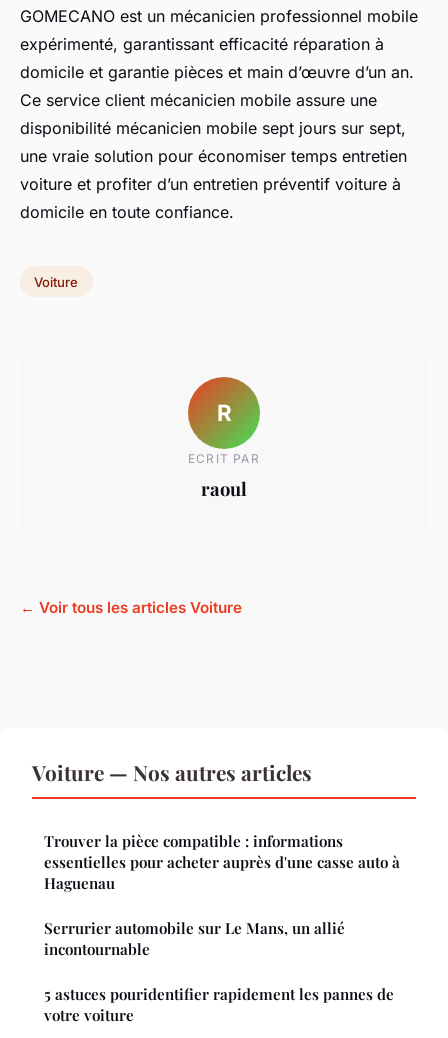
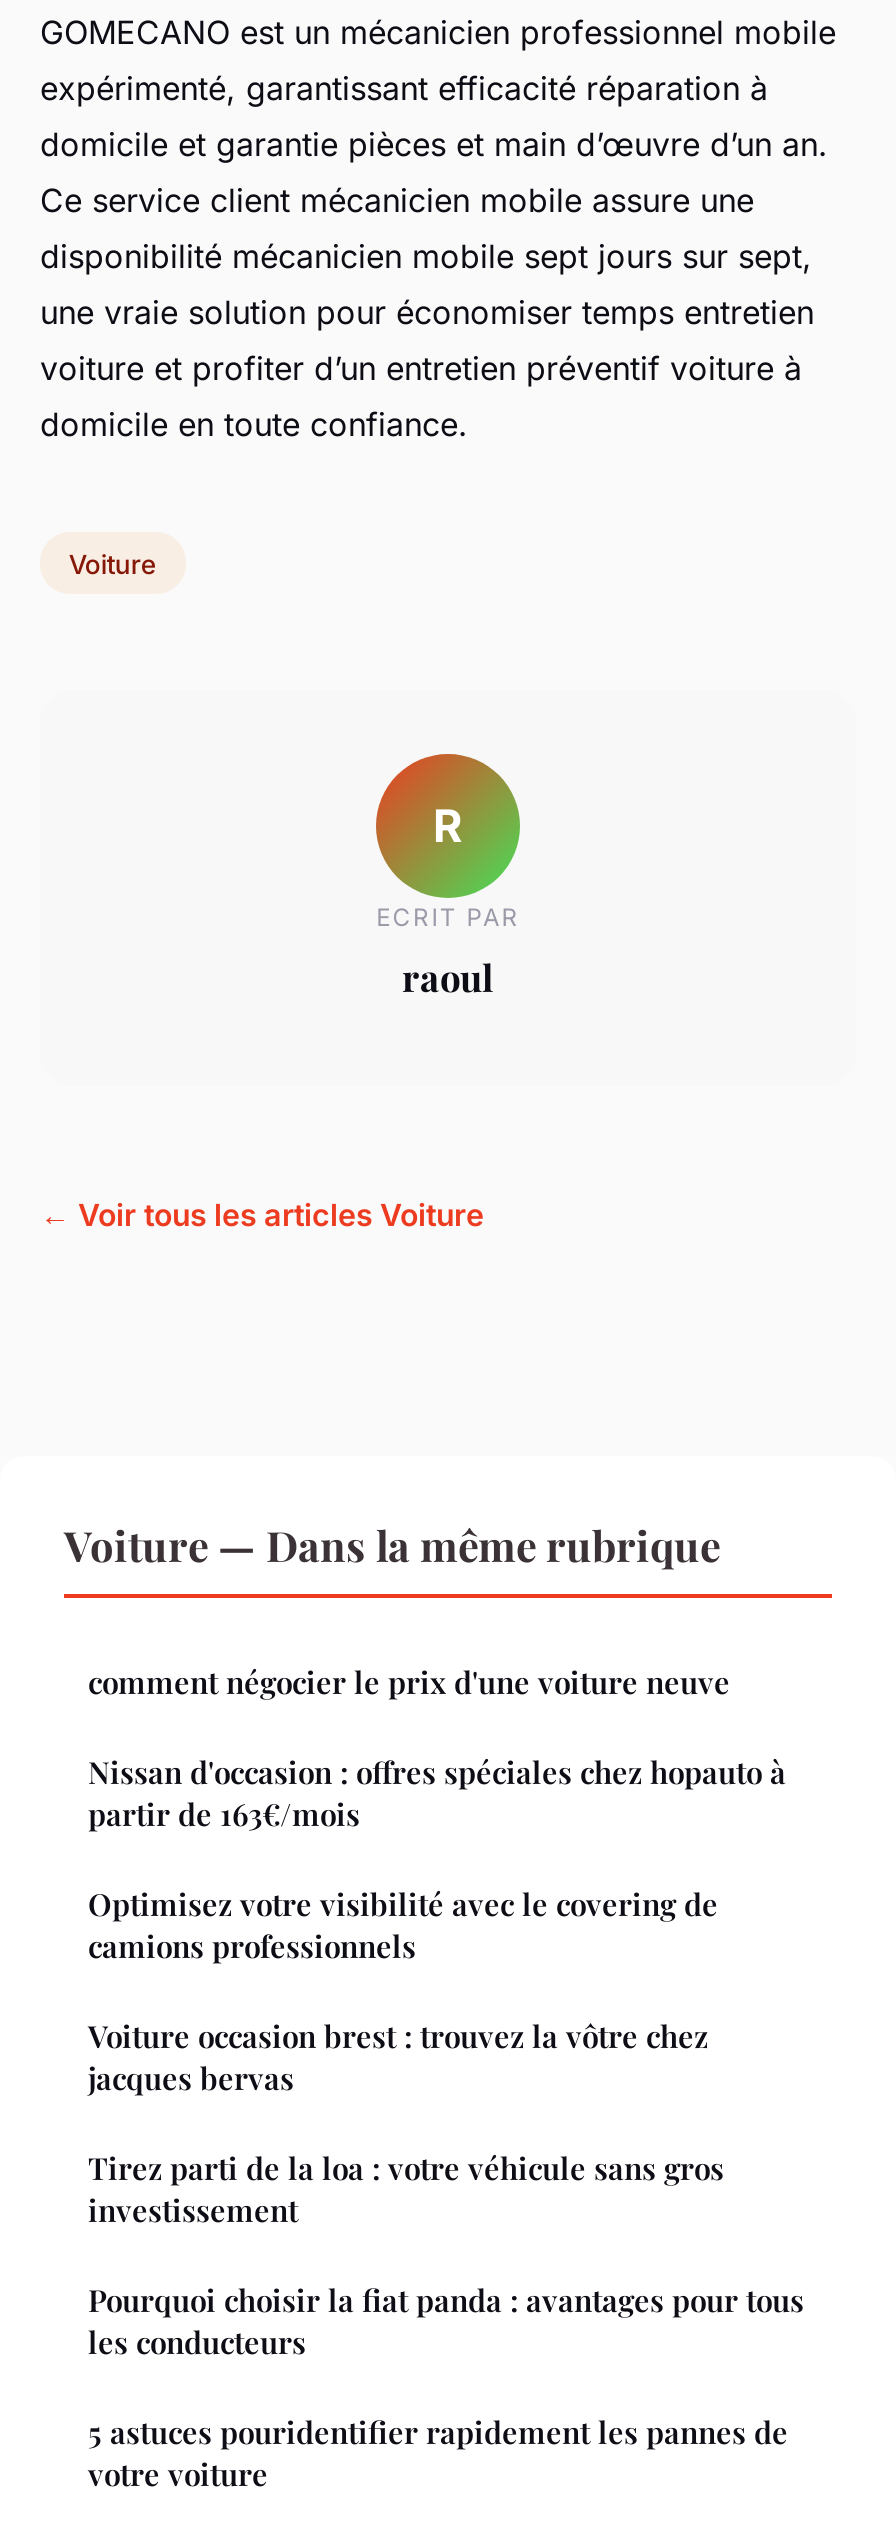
[32,758,400,959] Voiture — Nos autres articles | Trouver la pièce compatible : informations | essentielles pour acheter auprès d'une casse auto à | Haguenau | Serrurier automobile sur Le Mans, un allié | incontournable -> [64,1516,804,2362] Voiture — Dans la même rubrique | comment négocier le prix d'une voiture neuve | Nissan d'occasion : offres spéciales chez hopauto à | partir de 163€/mois | Optimisez votre visibilité avec le covering de | camions professionnels | Voiture occasion brest : trouvez la vôtre chez | jacques bervas | Tirez parti de la loa : votre véhicule sans gros | investissement | Pourquoi choisir la fiat panda : avantages pour tous | les conducteurs

